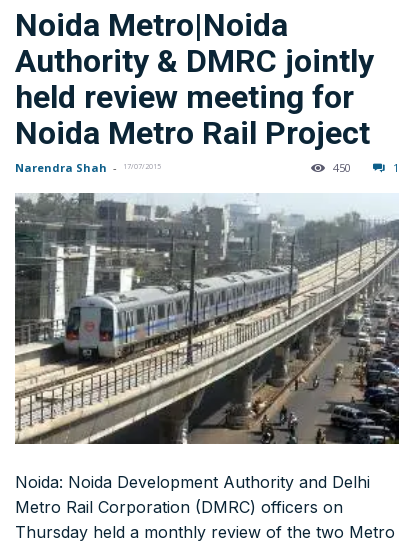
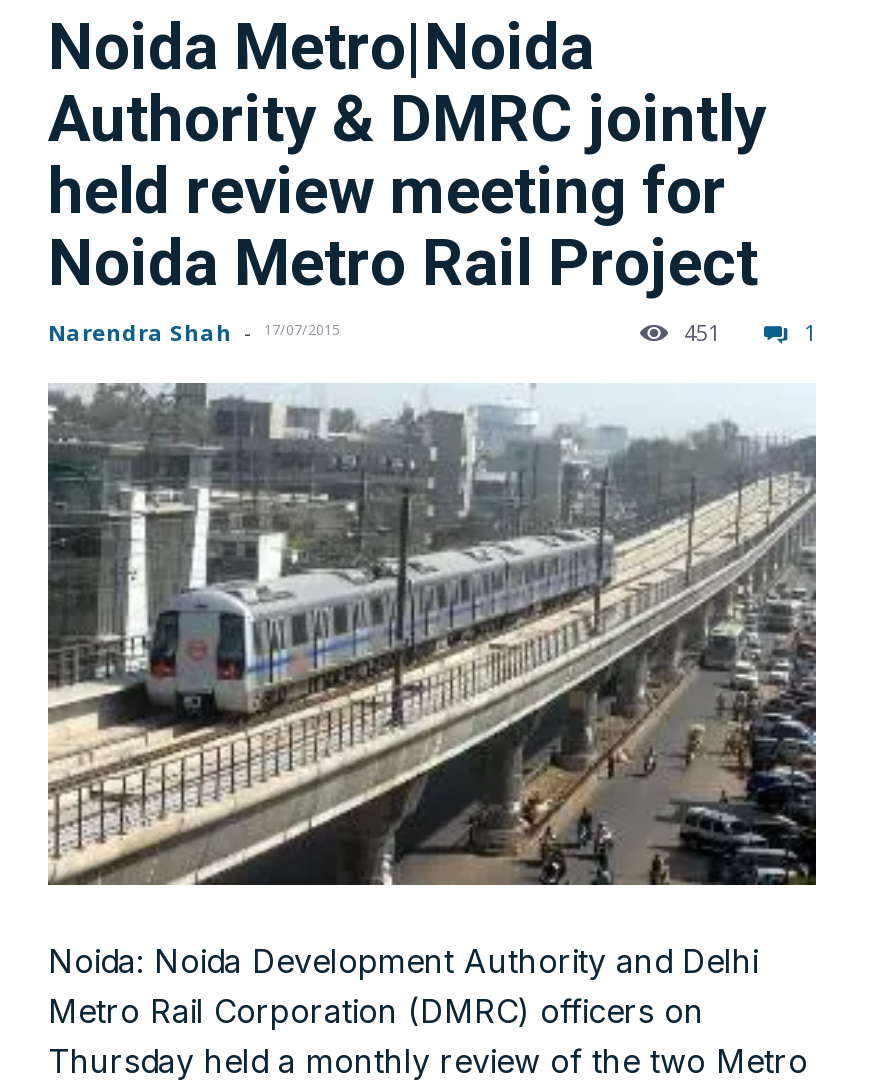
[333,160,351,175] 450 -> [684,317,720,347] 451

